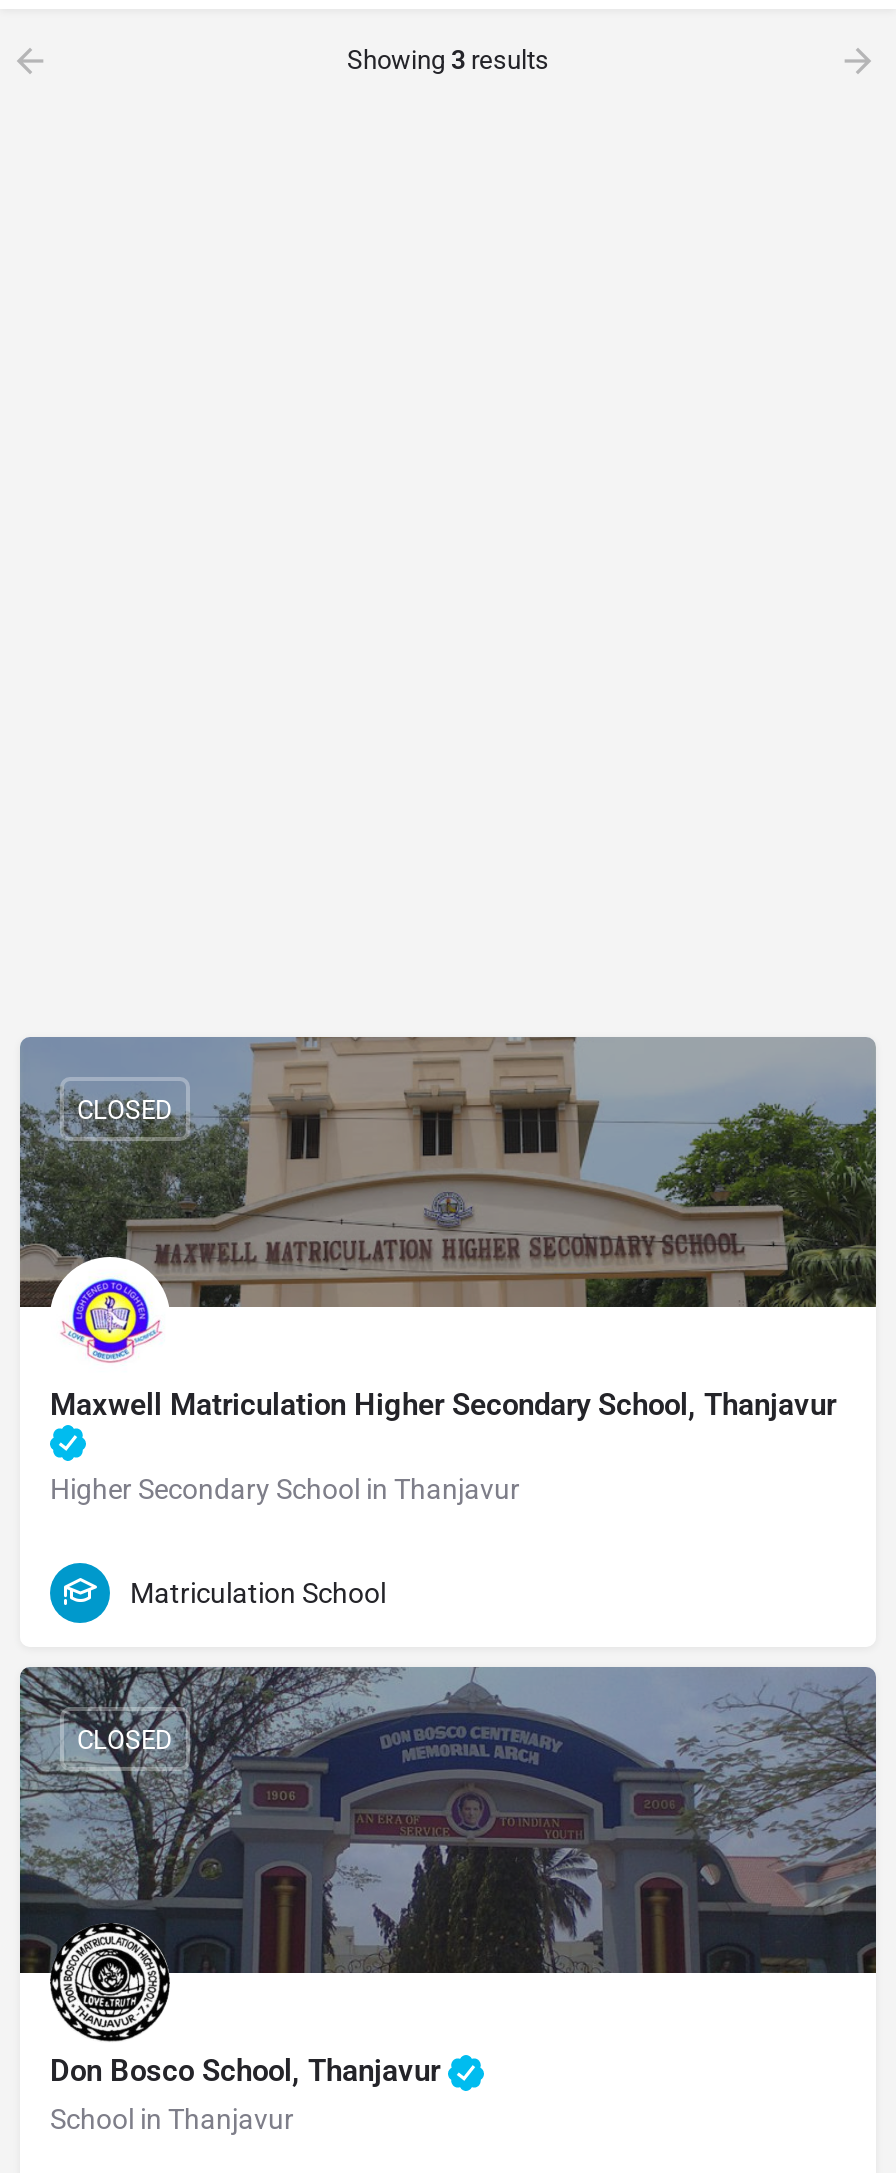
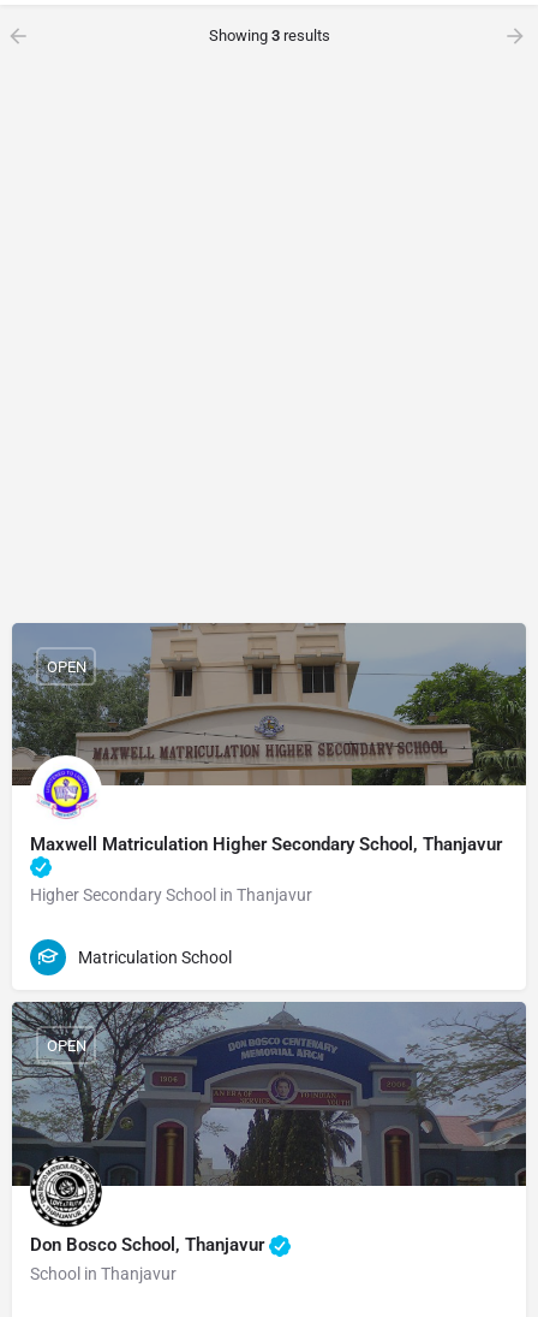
[77,1094,173,1124] CLOSED -> [46,657,86,675] OPEN
[77,1724,173,1754] CLOSED -> [46,1036,86,1054] OPEN

